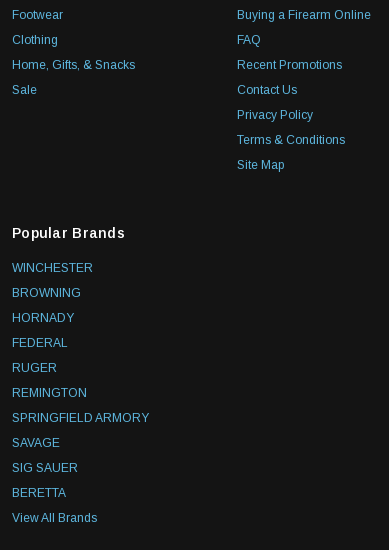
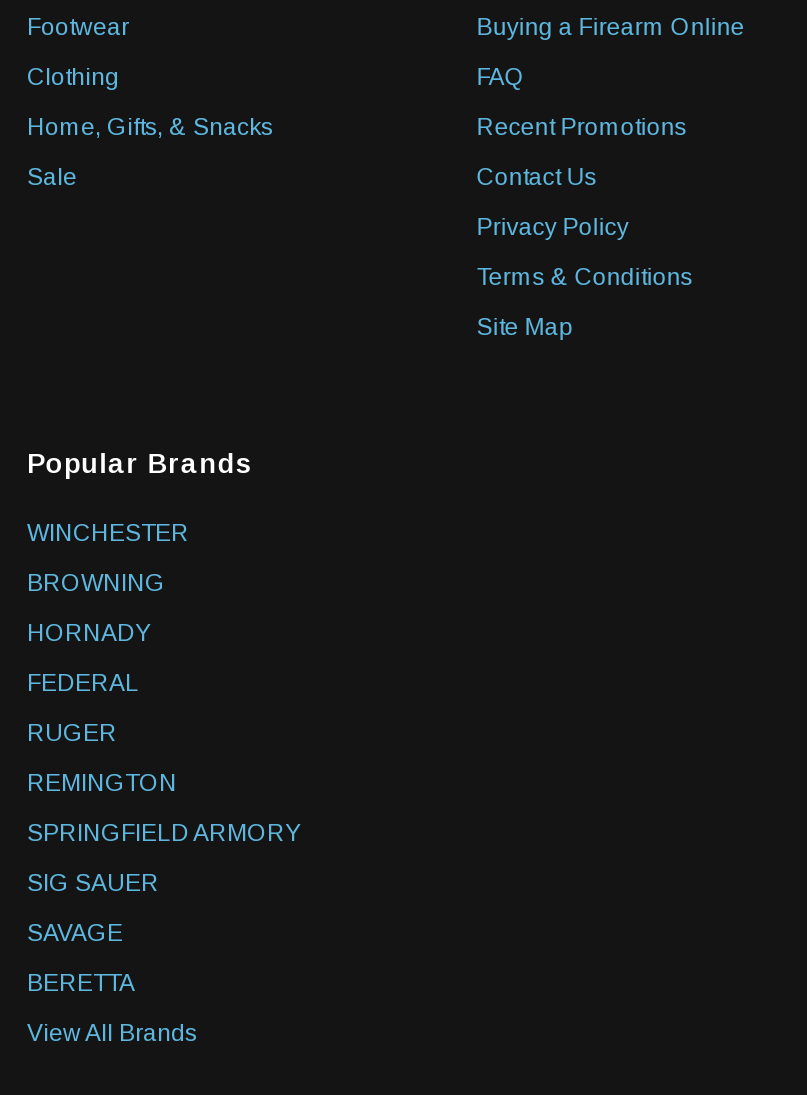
moved [12,436,60,450] -> [27,919,123,947]: SAVAGE
moved [12,461,78,475] -> [27,869,159,897]: SIG SAUER

